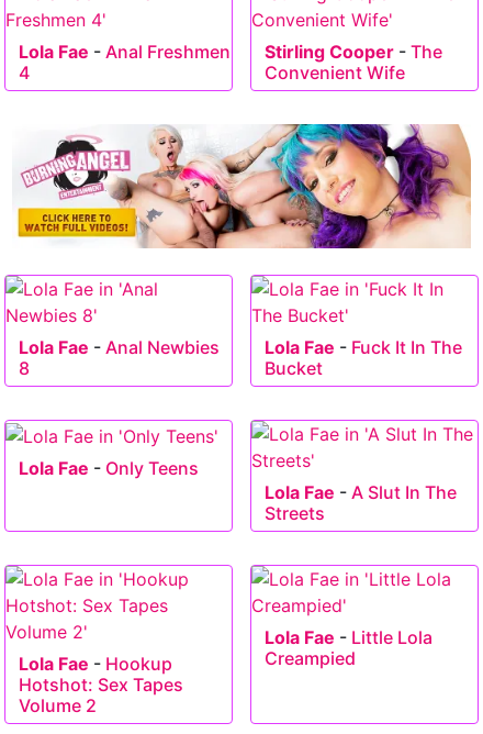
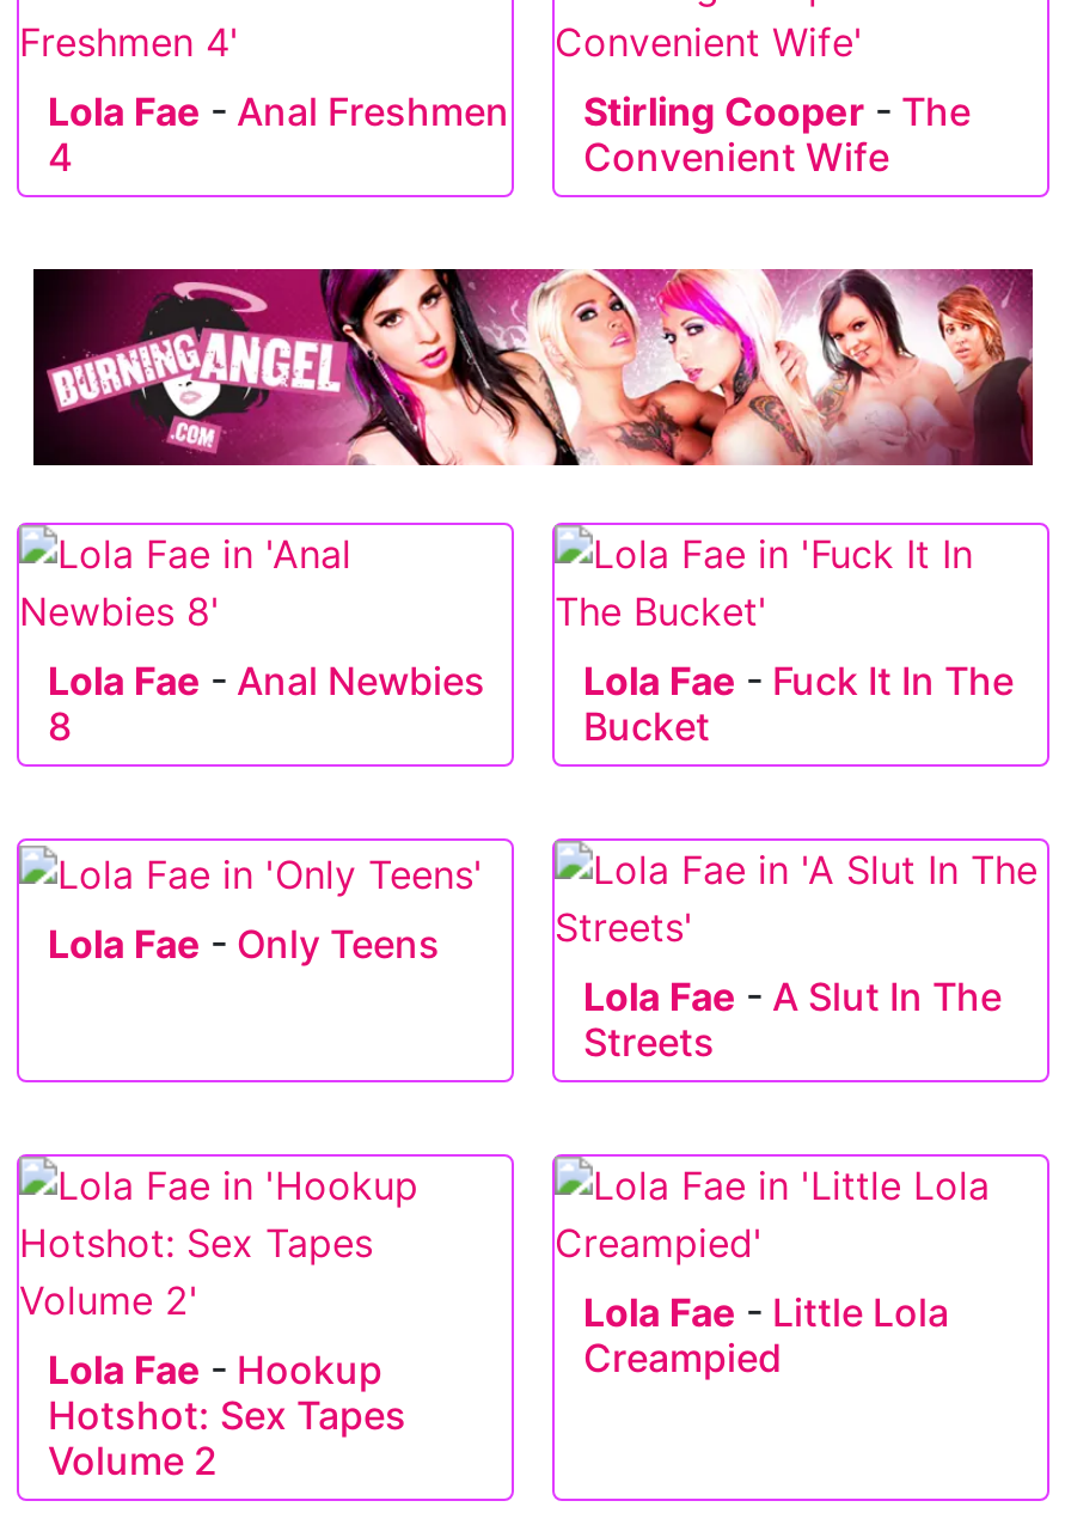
[12,123,472,249] [image] -> [31,266,1035,469] [image]

